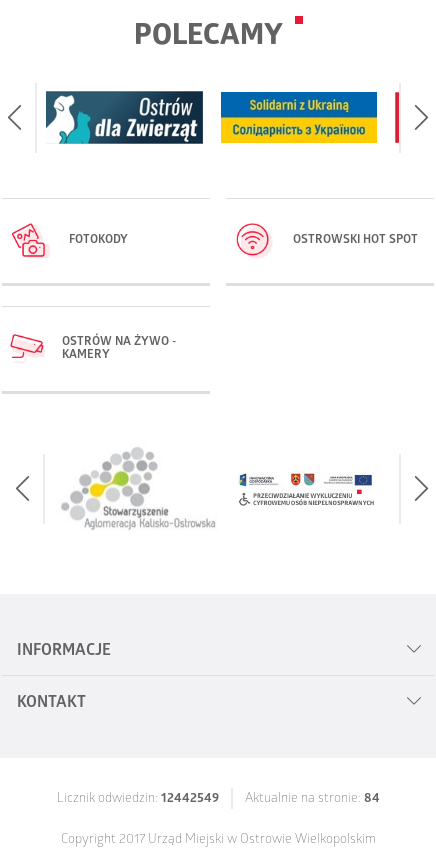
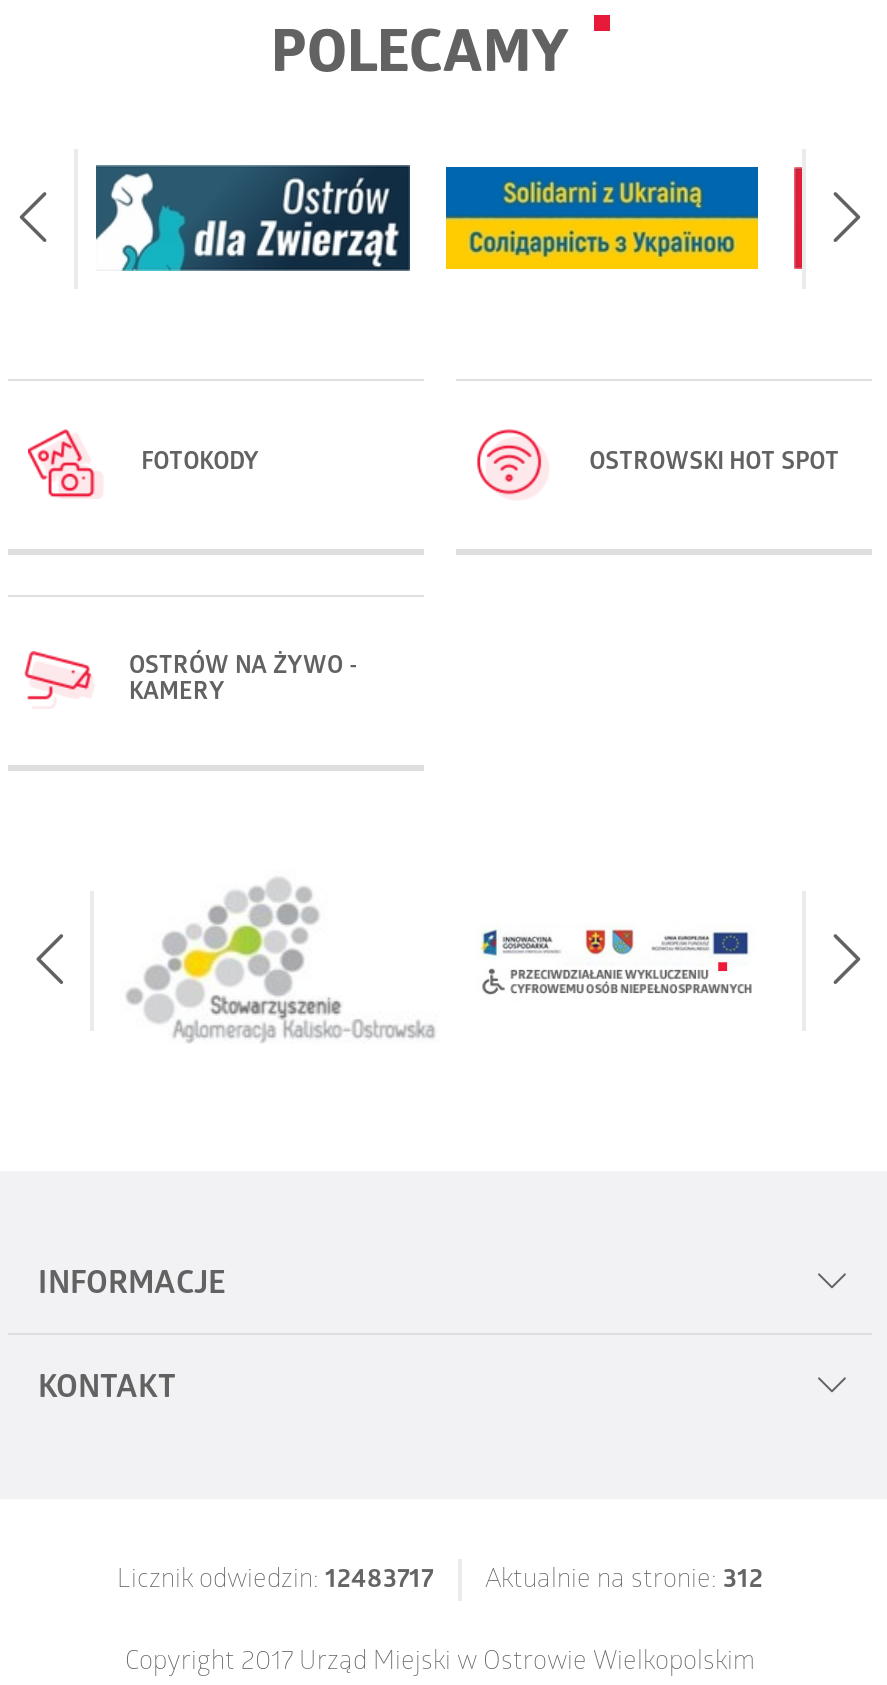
[56,792,218,807] Licznik odwiedzin: 12442549 -> [117,1566,433,1596] Licznik odwiedzin: 12483717
[244,792,379,807] Aktualnie na stronie: 84 -> [485,1566,763,1596] Aktualnie na stronie: 312

